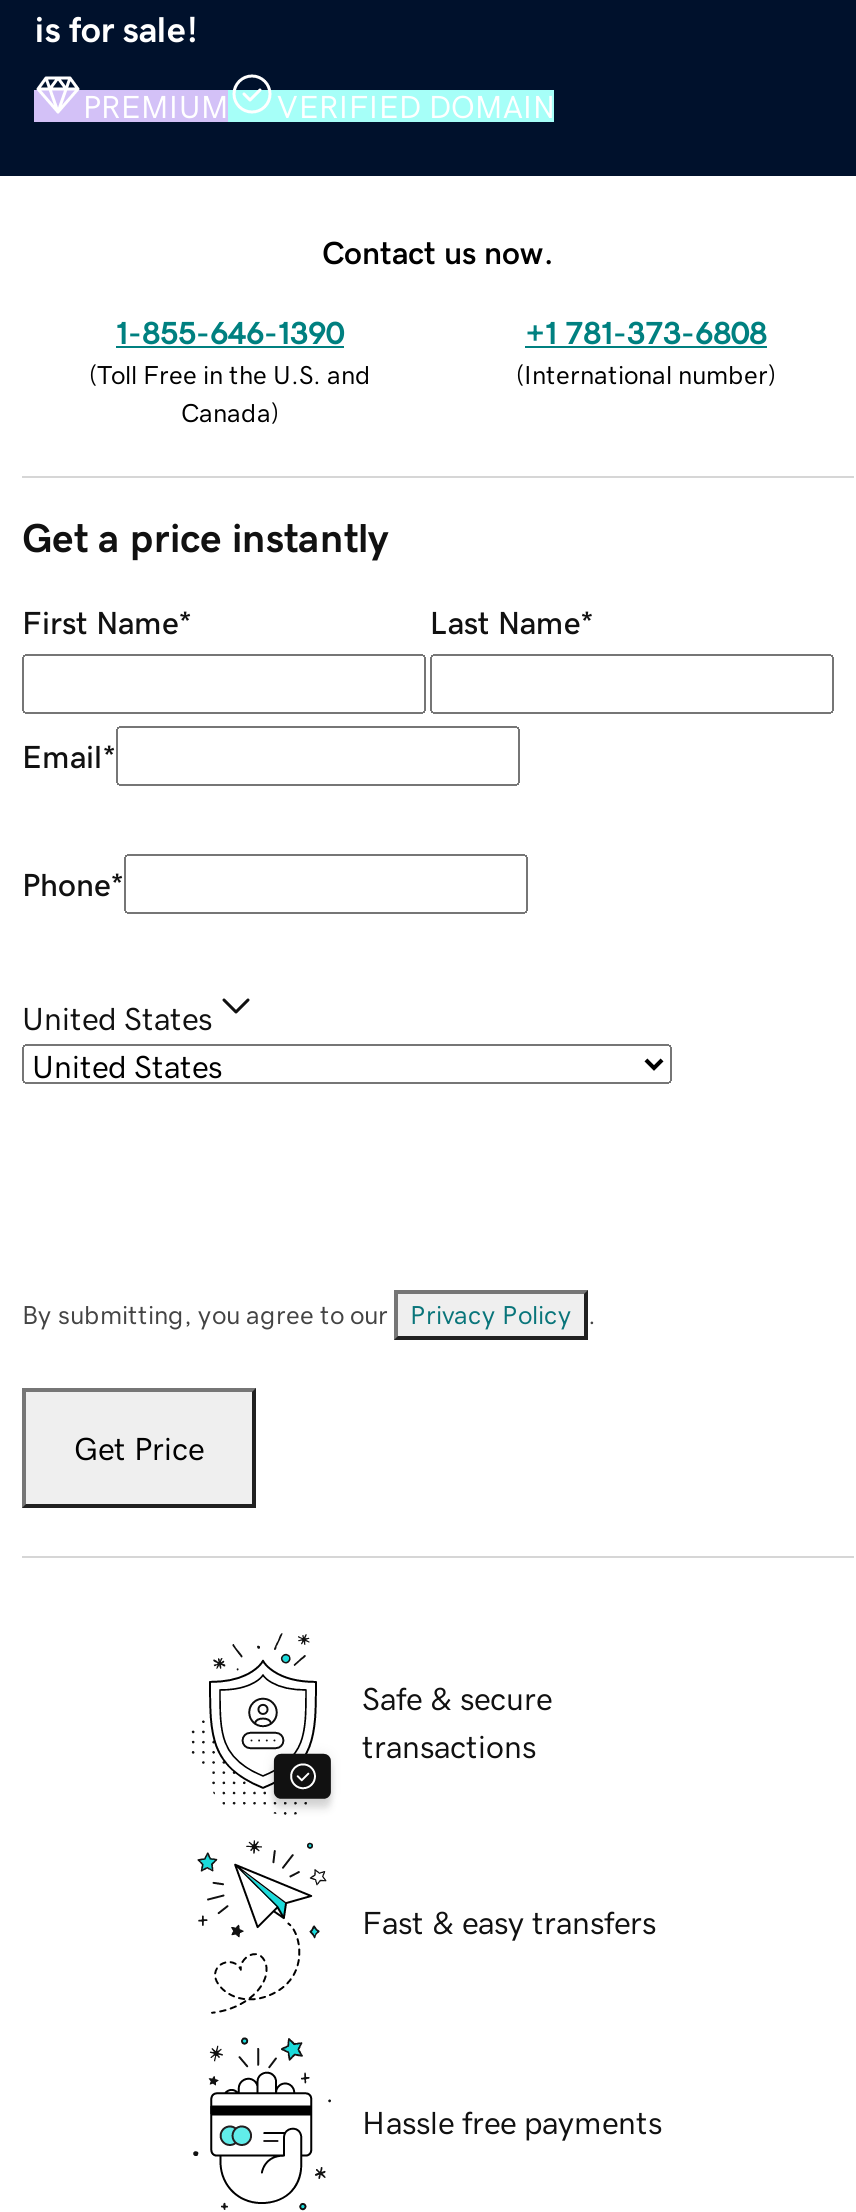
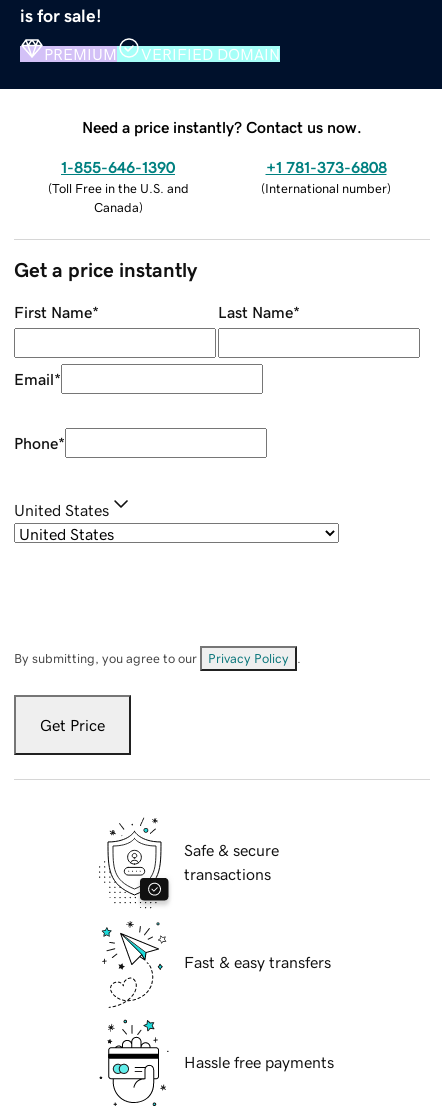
[322,235,554,267] Contact us now. -> [82,119,362,135] Need a price instantly? Contact us now.

